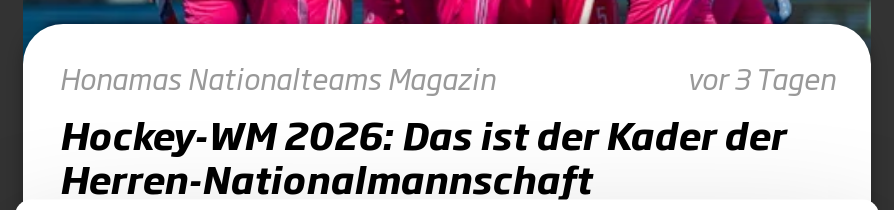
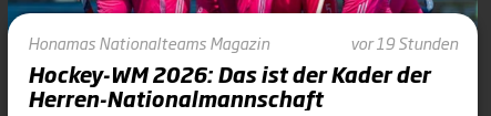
[687,56,835,98] vor 3 Tagen -> [350,31,458,54] vor 19 Stunden

